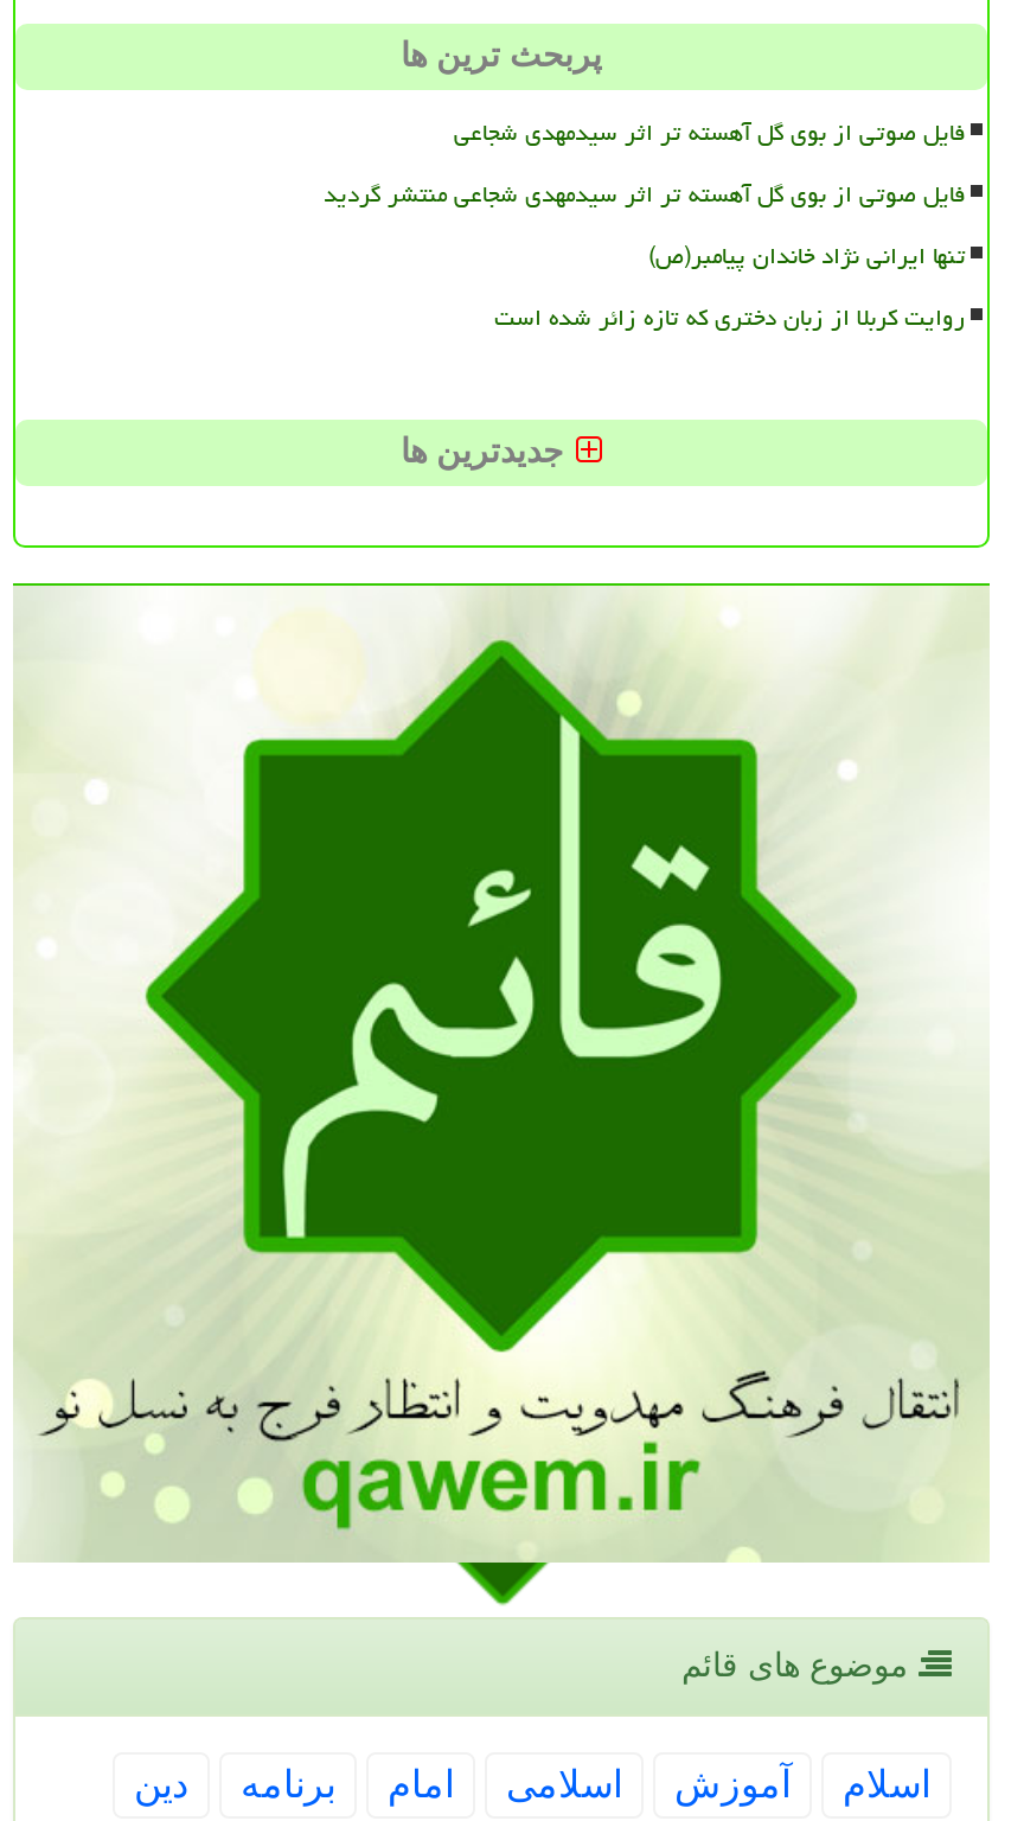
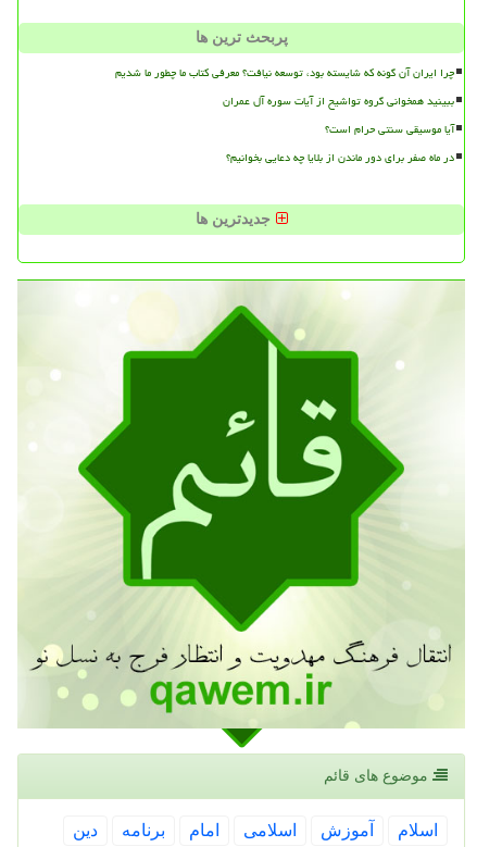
[324,109,966,341] فایل صوتی از بوی گل آهسته تر اثر سیدمهدی شجاعی | فایل صوتی از بوی گل آهسته تر اثر سیدمهدی شجاعی منتشر گردید | تنها ایرانی نژاد خاندان پیامبر(ص) | روایت کربلا از زبان دختری که تازه زائر شده است -> [115,62,454,169] چرا ایران آن گونه که شایسته بود، توسعه نیافت؟ معرفی کتاب ما چطور ما شدیم | ببینید همخوانی گروه تواشیح از آیات سوره آل عمران | آیا موسیقی سنتی حرام است؟ | در ماه صفر برای دور ماندن از بلایا چه دعایی بخوانیم؟

